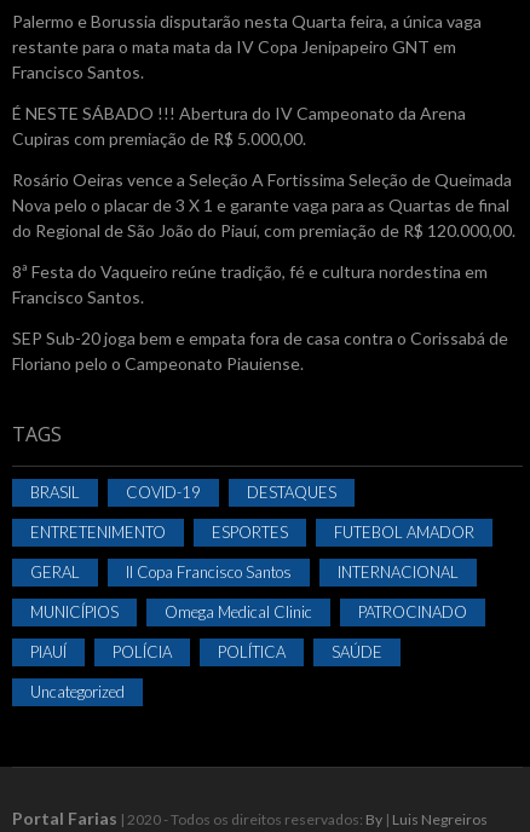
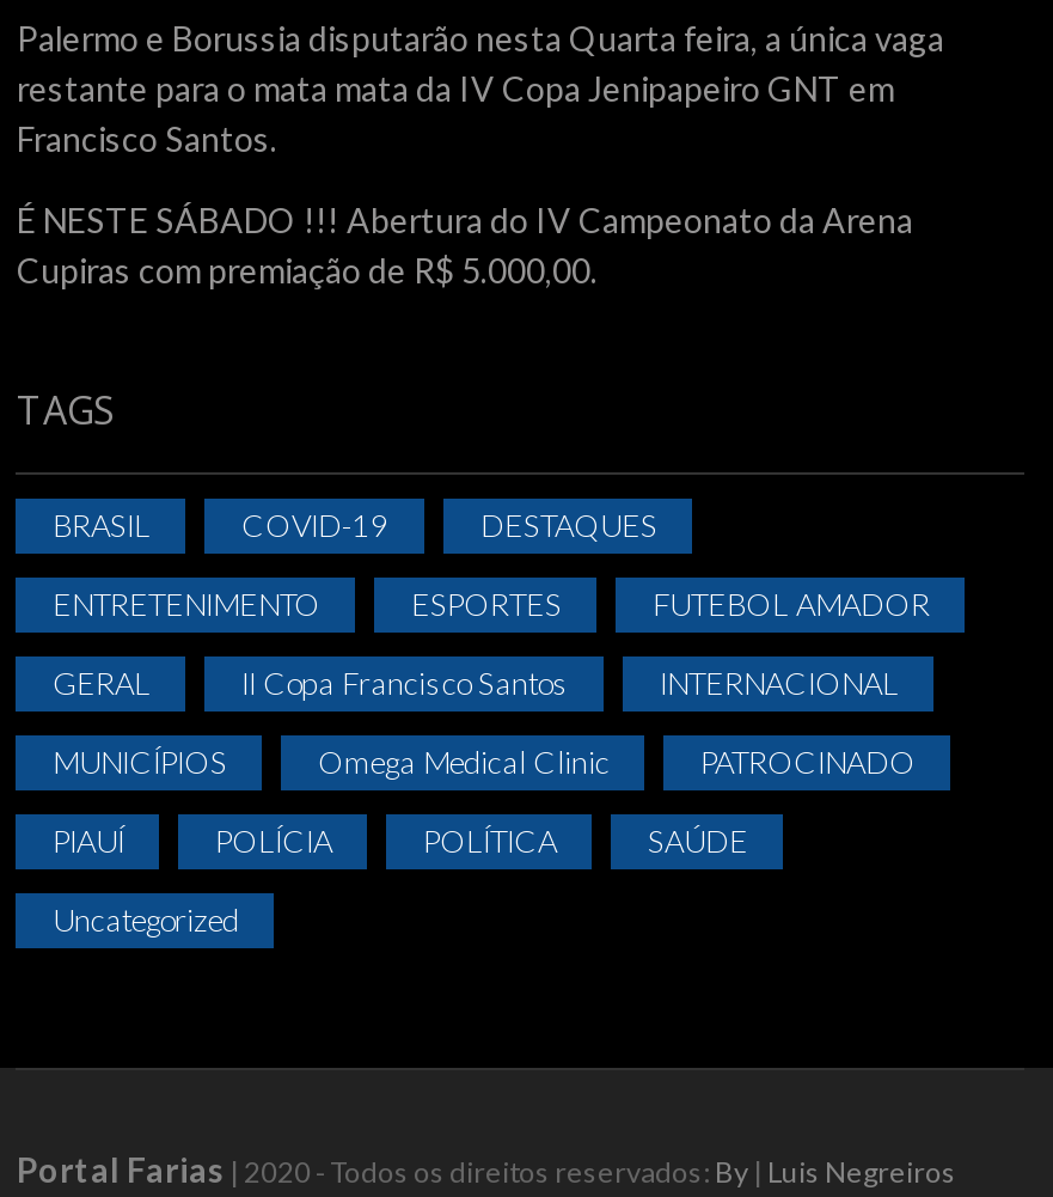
[13,169,516,373] Rosário Oeiras vence a Seleção A Fortissima Seleção de Queimada | Nova pelo o placar de 3 X 1 e garante vaga para as Quartas de final | do Regional de São João do Piauí, com premiação de R$ 120.000,00. | 8ª Festa do Vaqueiro reúne tradição, fé e cultura nordestina em | Francisco Santos. | SEP Sub-20 joga bem e empata fora de casa contra o Corissabá de | Floriano pelo o Campeonato Piauiense. -> none

